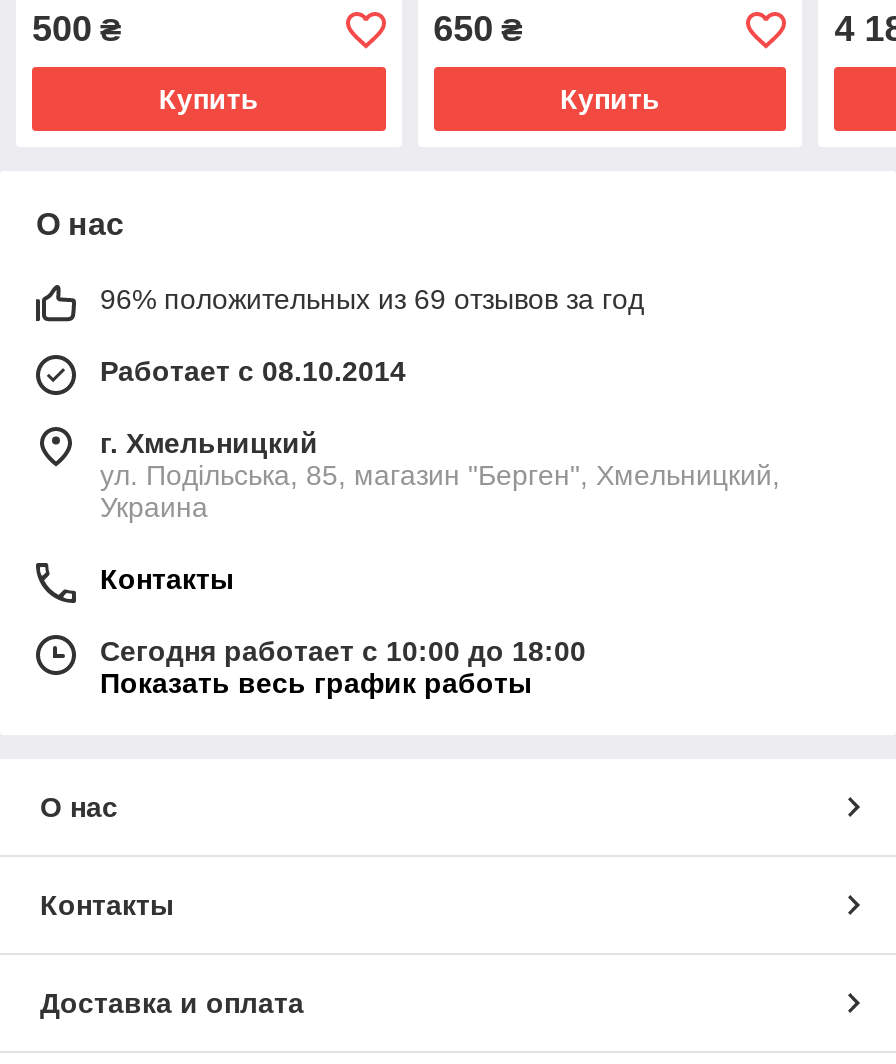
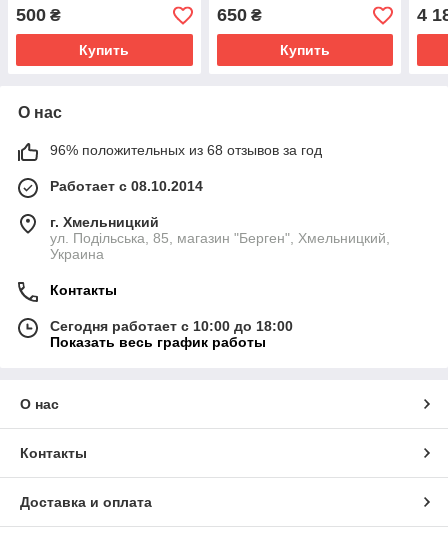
[100,283,644,315] 96% положительных из 69 отзывов за год -> [50,142,322,158] 96% положительных из 68 отзывов за год

